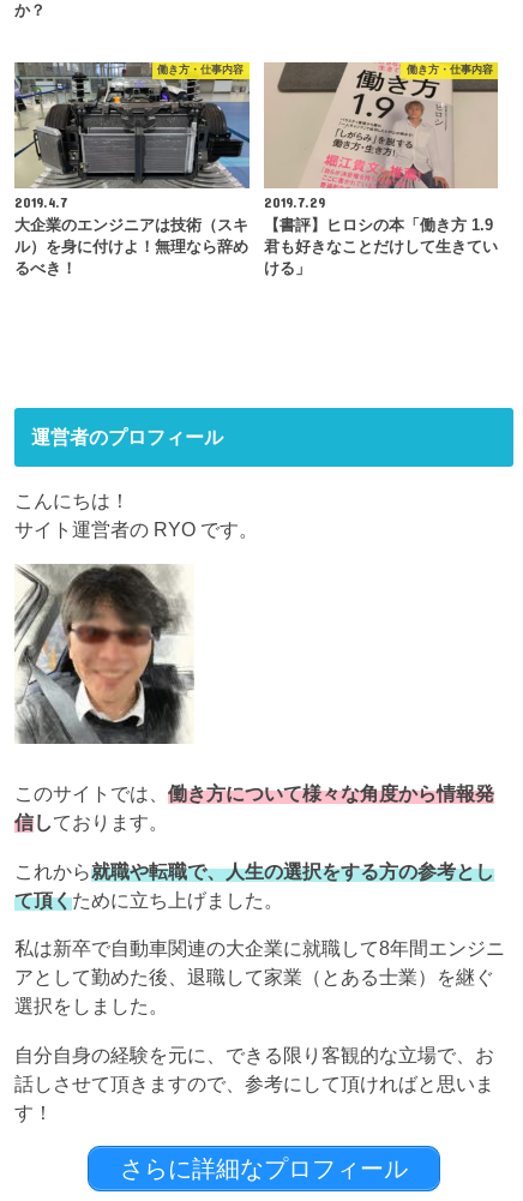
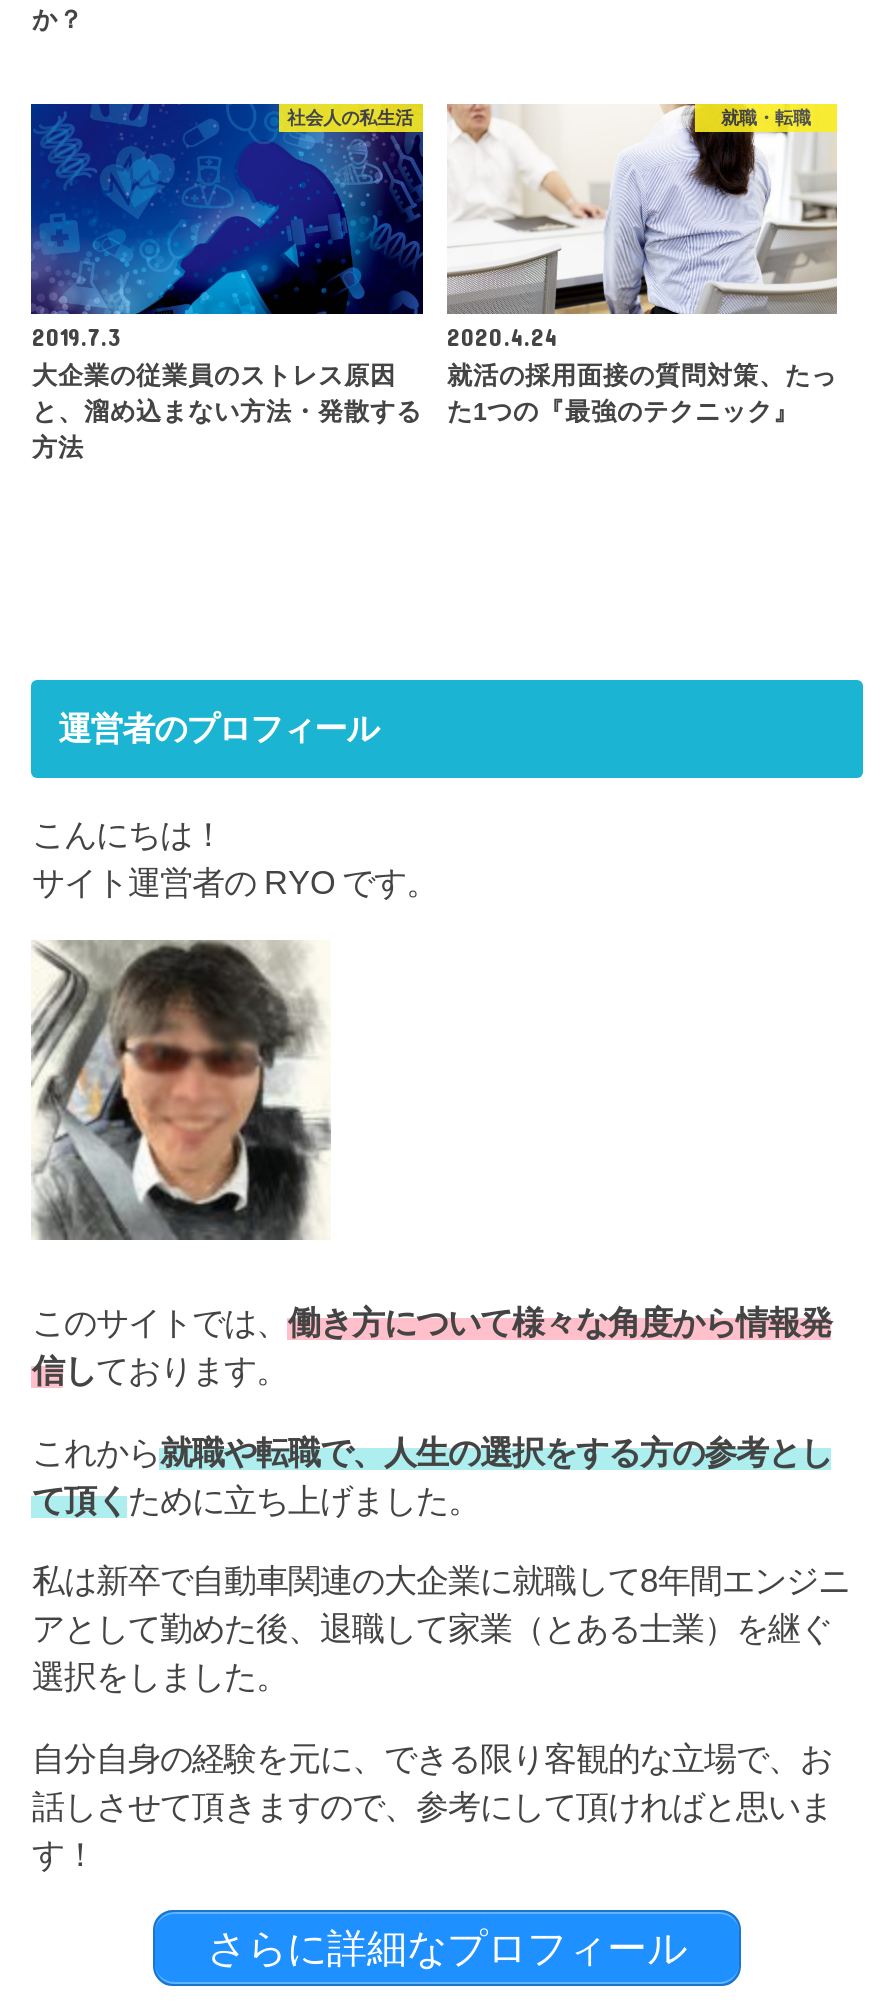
[13,61,251,190] [image] | 働き方・仕事内容 -> [29,102,425,316] [image] | 社会人の私生活
[264,61,499,188] [image] | 働き方・仕事内容 -> [449,104,837,314] [image] | 就職・転職
[15,193,249,277] 2019.4.7 | 大企業のエンジニアは技術（スキ | ル）を身に付けよ！無理なら辞め | るべき！ -> [32,321,422,461] 2019.7.3 | 大企業の従業員のストレス原因 | と、溜め込まない方法・発散する | 方法
[264,193,498,277] 2019.7.29 | 【書評】ヒロシの本「働き方 1.9 | 君も好きなことだけして生きてい | ける」 -> [447,321,837,425] 2020.4.24 | 就活の採用面接の質問対策、たっ | た1つの『最強のテクニック』

